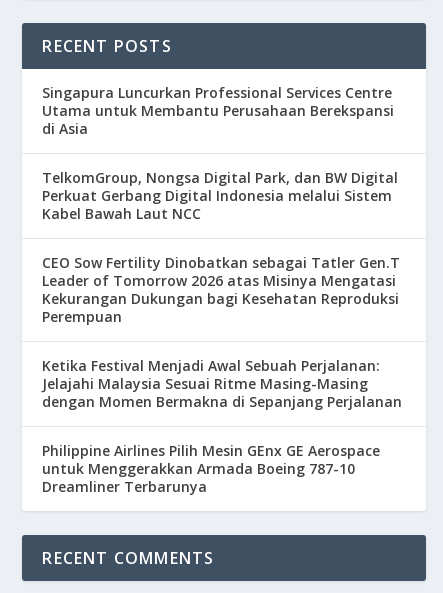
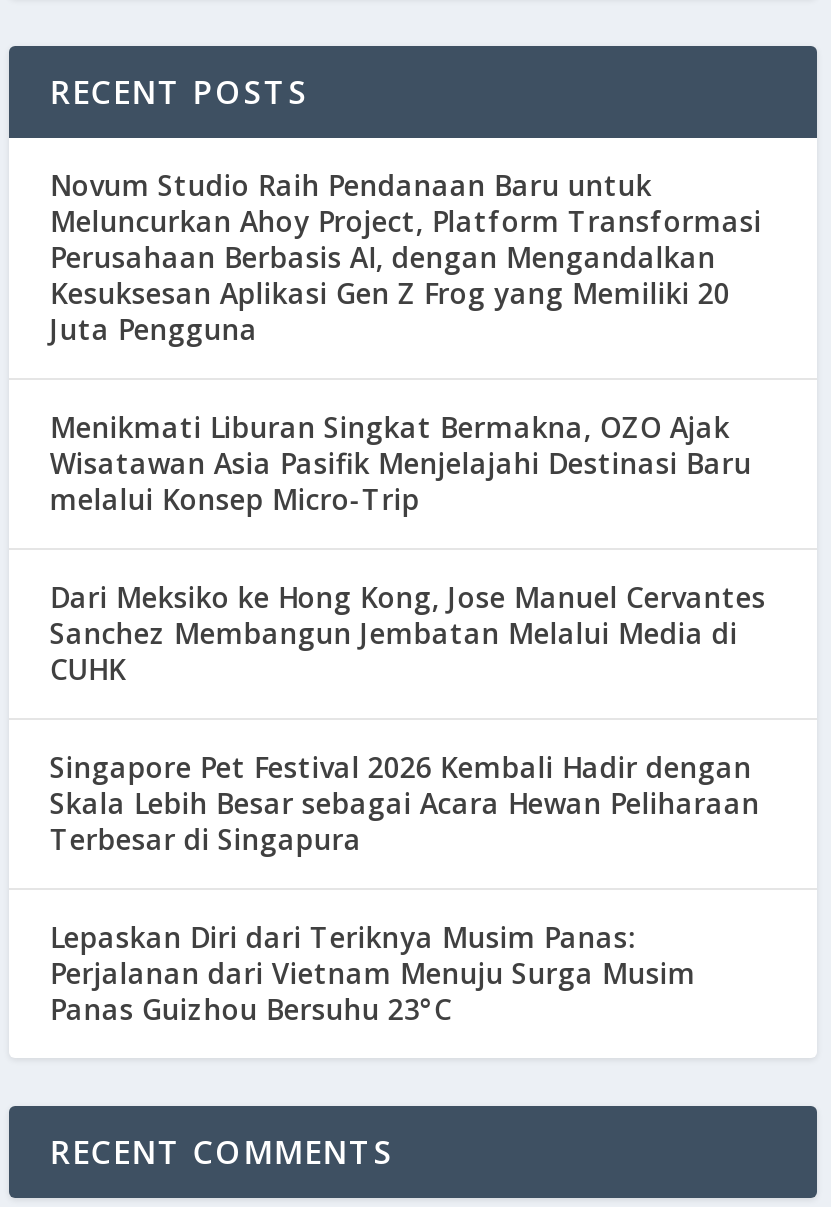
[42,83,394,138] Singapura Luncurkan Professional Services Centre | Utama untuk Membantu Perusahaan Berekspansi | di Asia -> [50,166,762,348] Novum Studio Raih Pendanaan Baru untuk | Meluncurkan Ahoy Project, Platform Transformasi | Perusahaan Berbasis AI, dengan Mengandalkan | Kesuksesan Aplikasi Gen Z Frog yang Memiliki 20 | Juta Pengguna
[42,168,398,223] TelkomGroup, Nongsa Digital Park, dan BW Digital | Perkuat Gerbang Digital Indonesia melalui Sistem | Kabel Bawah Laut NCC -> [50,408,752,518] Menikmati Liburan Singkat Bermakna, OZO Ajak | Wisatawan Asia Pasifik Menjelajahi Destinasi Baru | melalui Konsep Micro-Trip
[42,253,400,326] CEO Sow Fertility Dinobatkan sebagai Tatler Gen.T | Leader of Tomorrow 2026 atas Misinya Mengatasi | Kekurangan Dukungan bagi Kesehatan Reproduksi | Perempuan -> [50,578,766,688] Dari Meksiko ke Hong Kong, Jose Manuel Cervantes | Sanchez Membangun Jembatan Melalui Media di | CUHK
[42,356,402,411] Ketika Festival Menjadi Awal Sebuah Perjalanan: | Jelajahi Malaysia Sesuai Ritme Masing-Masing | dengan Momen Bermakna di Sepanjang Perjalanan -> [50,748,760,858] Singapore Pet Festival 2026 Kembali Hadir dengan | Skala Lebih Besar sebagai Acara Hewan Peliharaan | Terbesar di Singapura
[42,441,380,496] Philippine Airlines Pilih Mesin GEnx GE Aerospace | untuk Menggerakkan Armada Boeing 787-10 | Dreamliner Terbarunya -> [50,918,696,1028] Lepaskan Diri dari Teriknya Musim Panas: | Perjalanan dari Vietnam Menuju Surga Musim | Panas Guizhou Bersuhu 23°C

